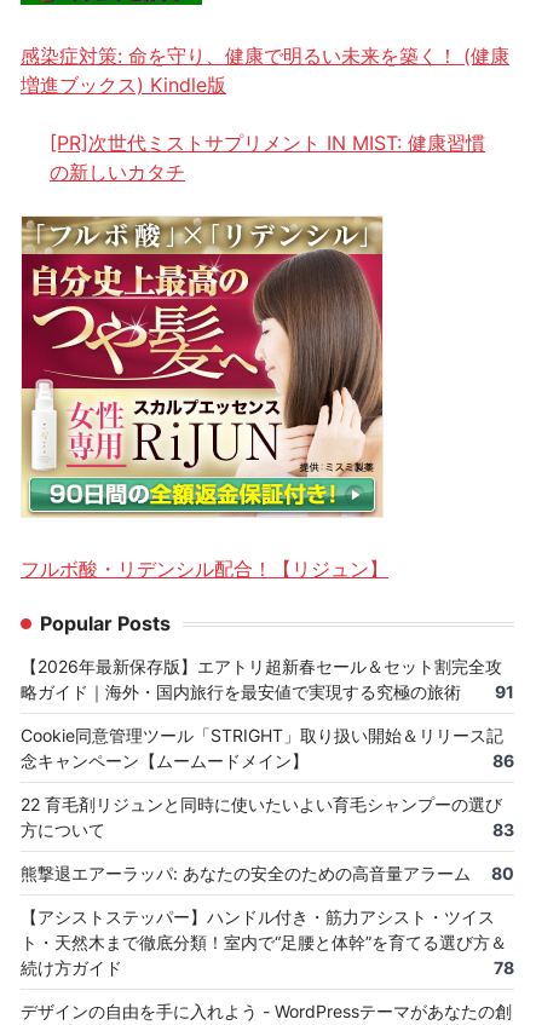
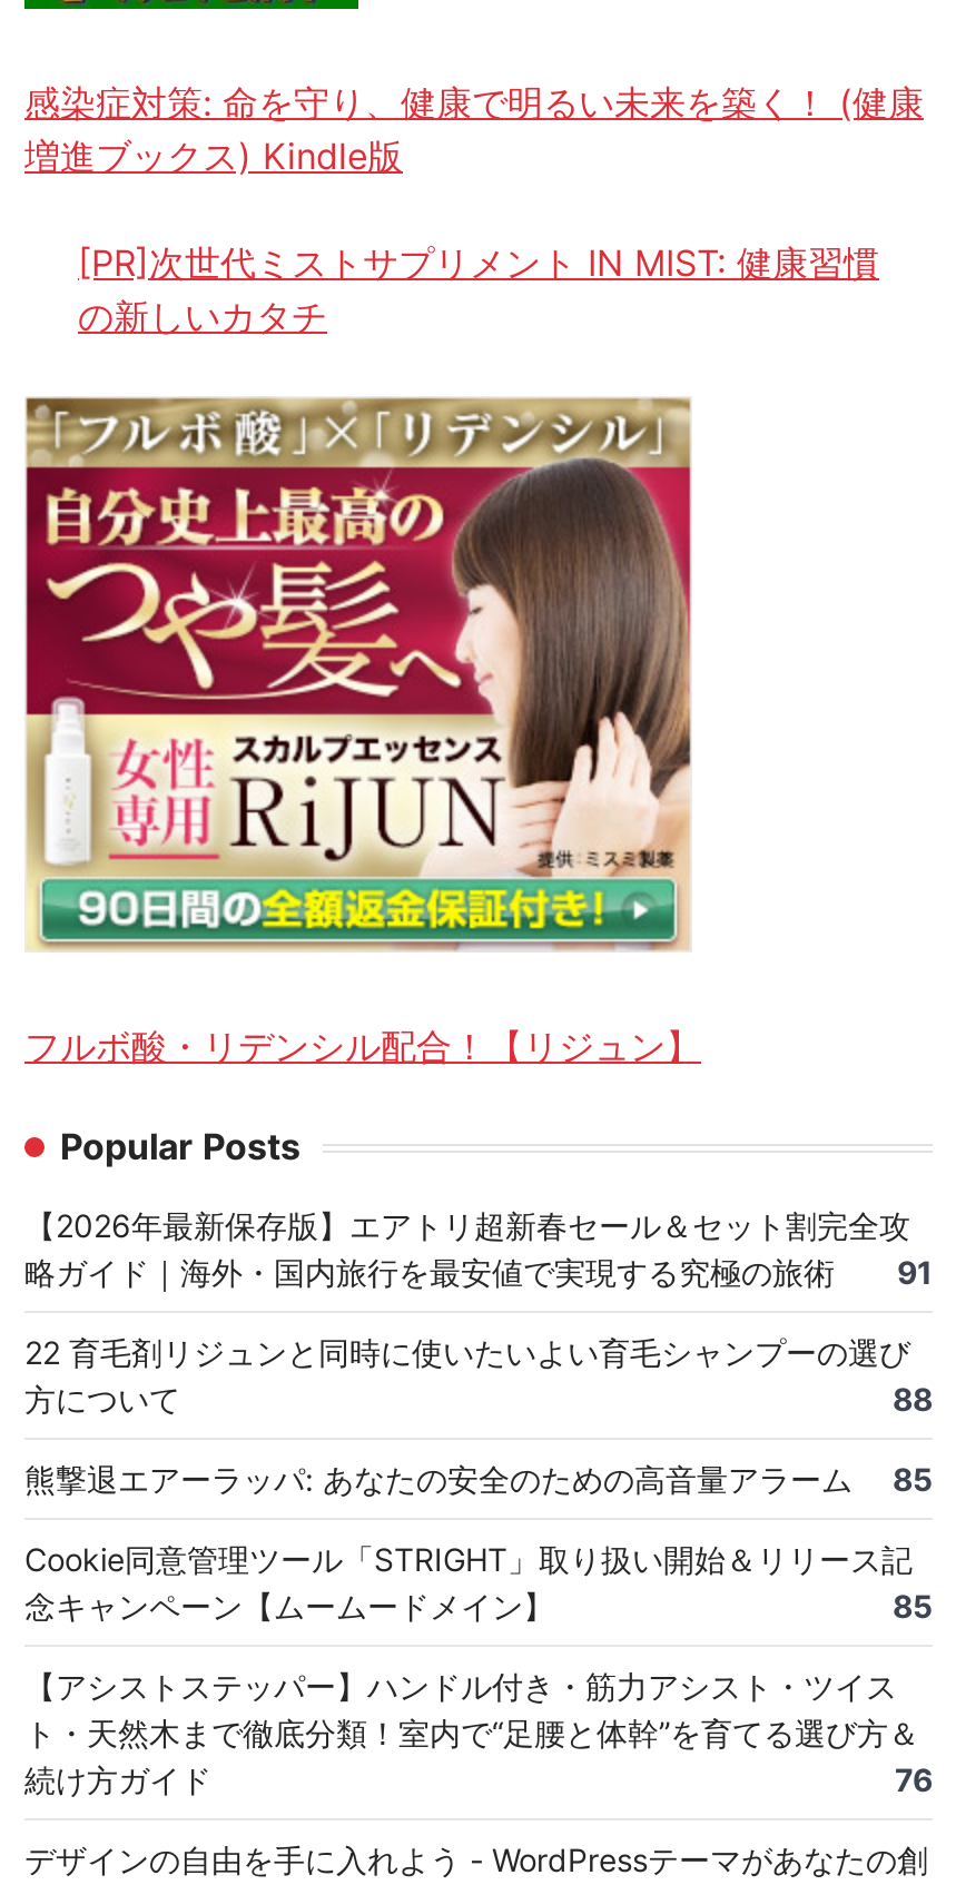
none -> [893,1380,933,1498] 88 | 85
moved [21,725,503,771] -> [24,1540,913,1625]: Cookie同意管理ツール「STRIGHT」取り扱い開始＆リリース記 | 念キャンペーン【ムームードメイン】
[491,750,514,884] 86 | 83 | 80 -> [893,1587,933,1625] 85
moved [21,794,502,840] -> [24,1333,910,1418]: 22 育毛剤リジュンと同時に使いたいよい育毛シャンプーの選び | 方について
moved [21,863,471,884] -> [24,1460,852,1498]: 熊撃退エアーラッパ: あなたの安全のための高音量アラーム
[494,957,514,978] 78 -> [895,1761,933,1798] 76

